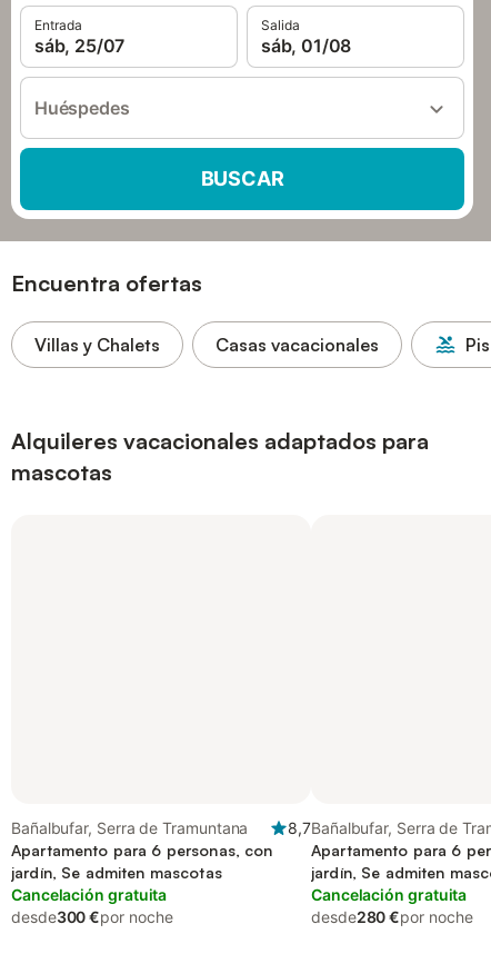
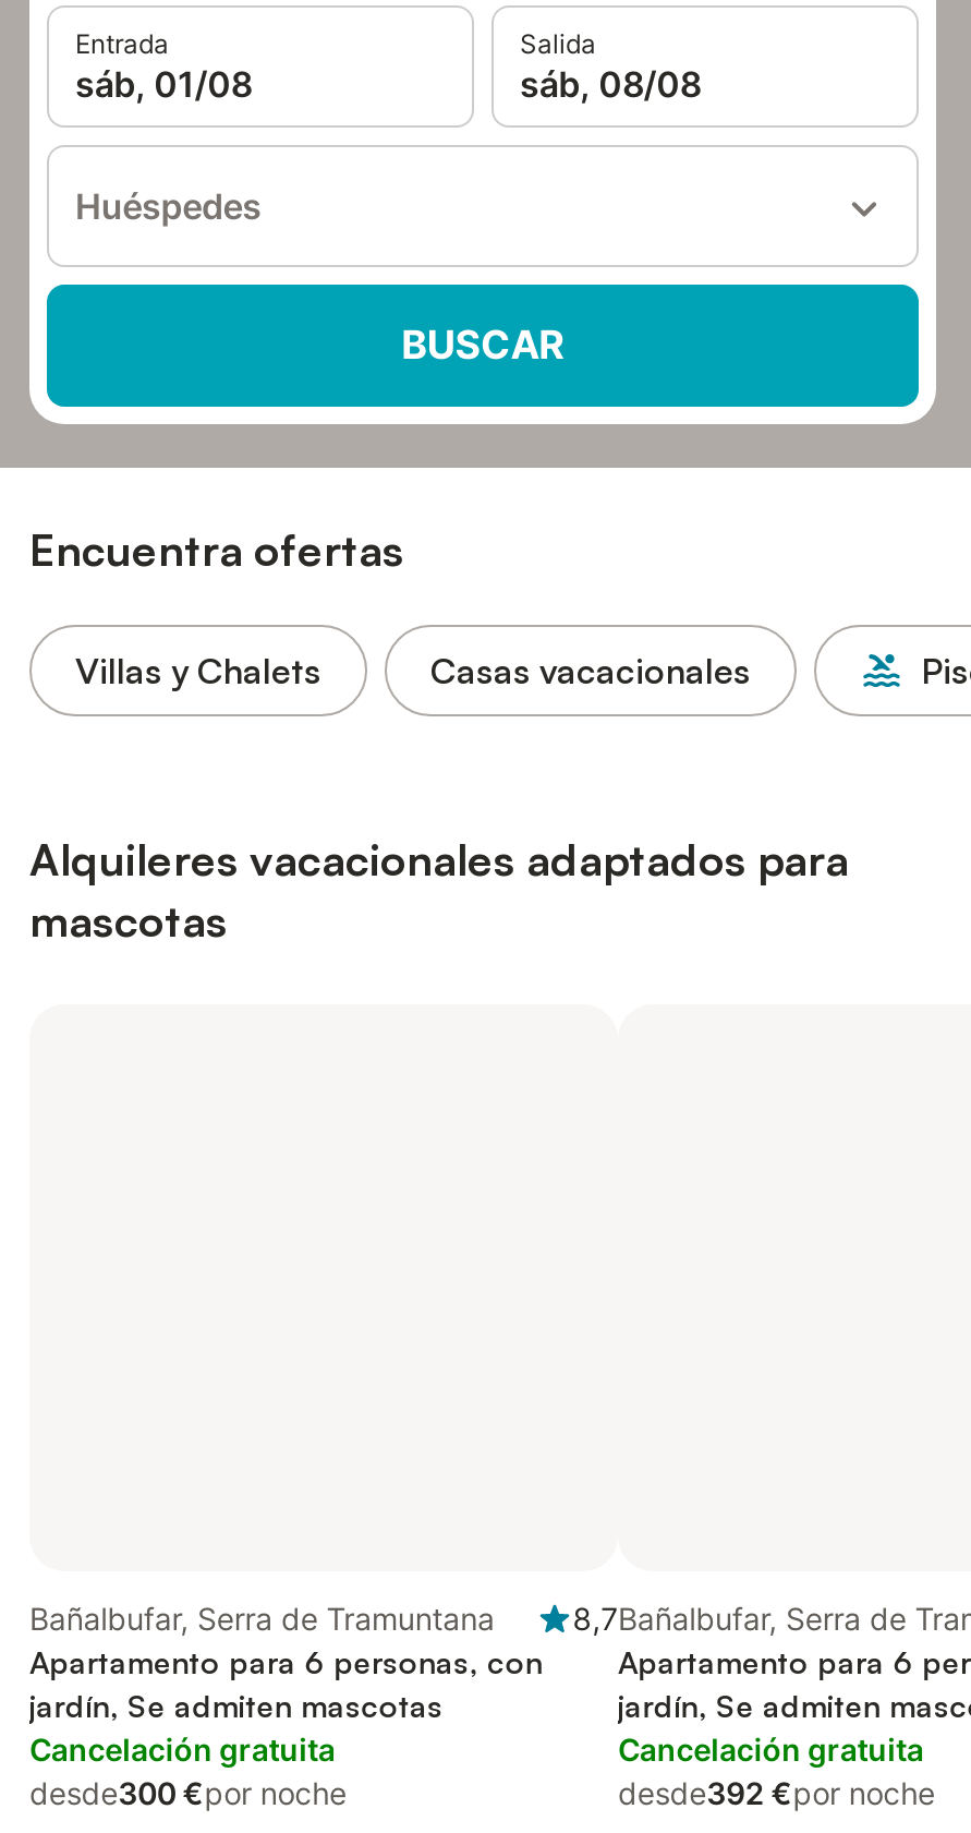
[34,34,125,57] sáb, 25/07 -> [75,62,252,106] sáb, 01/08
[261,34,351,57] sáb, 01/08 -> [520,62,701,106] sáb, 08/08
[311,907,473,926] desde280 €por noche -> [618,1774,935,1811] desde392 €por noche

